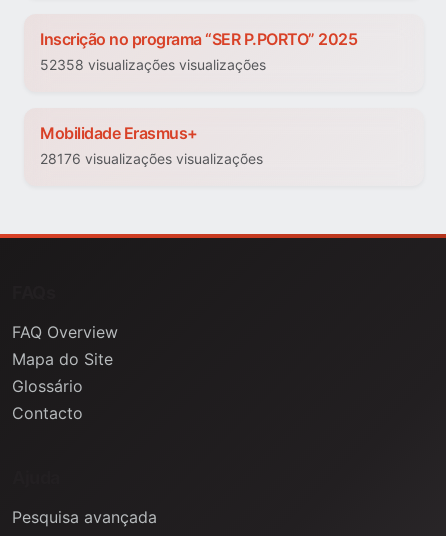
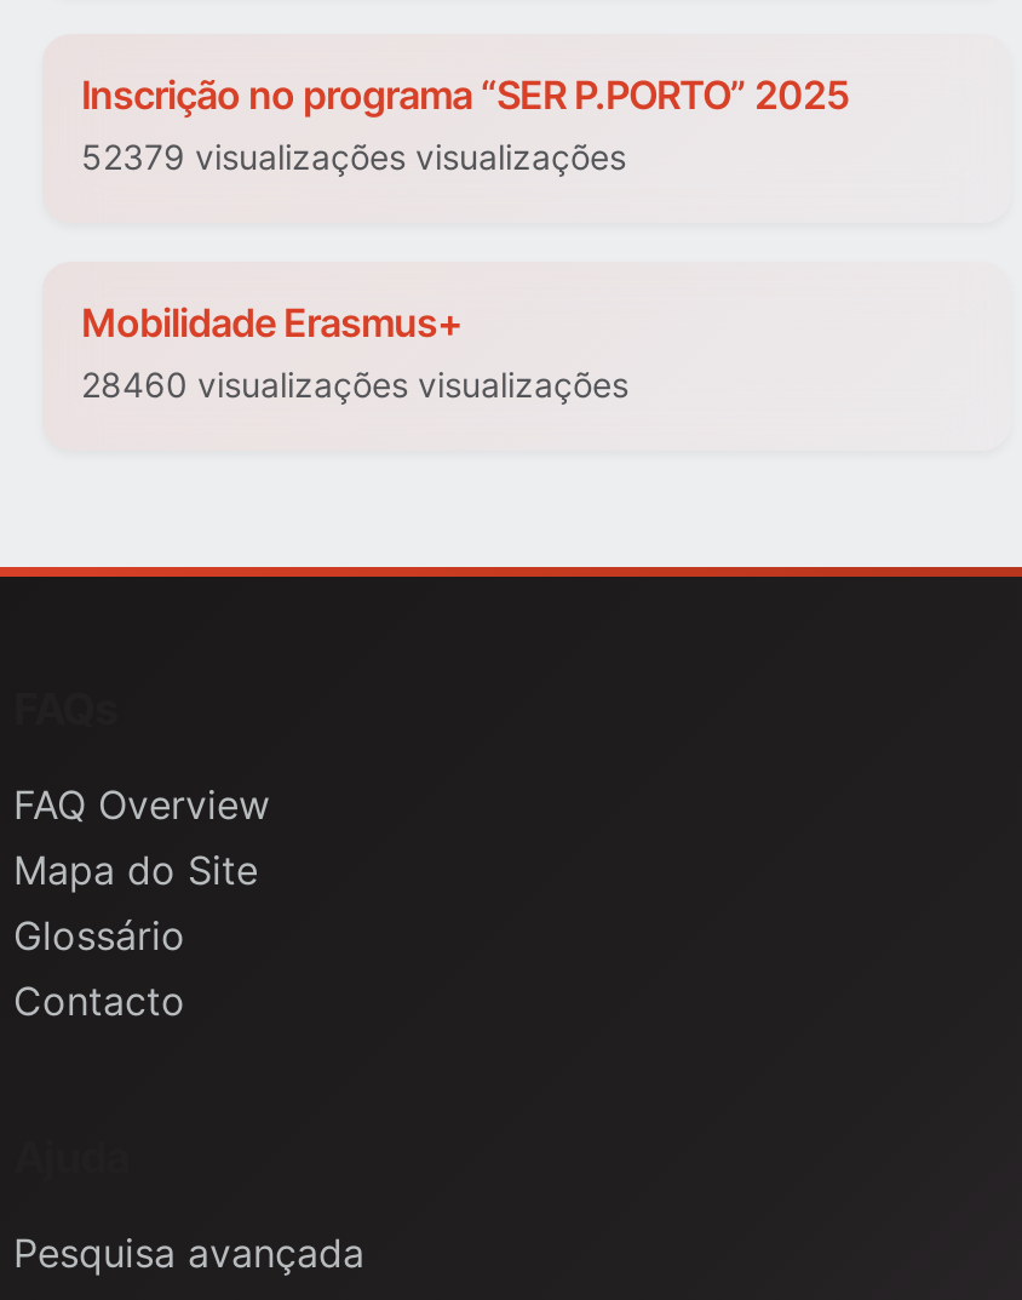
[40,56,266,73] 52358 visualizações visualizações -> [81,137,626,178] 52379 visualizações visualizações
[40,150,263,167] 28176 visualizações visualizações -> [81,365,628,406] 28460 visualizações visualizações

